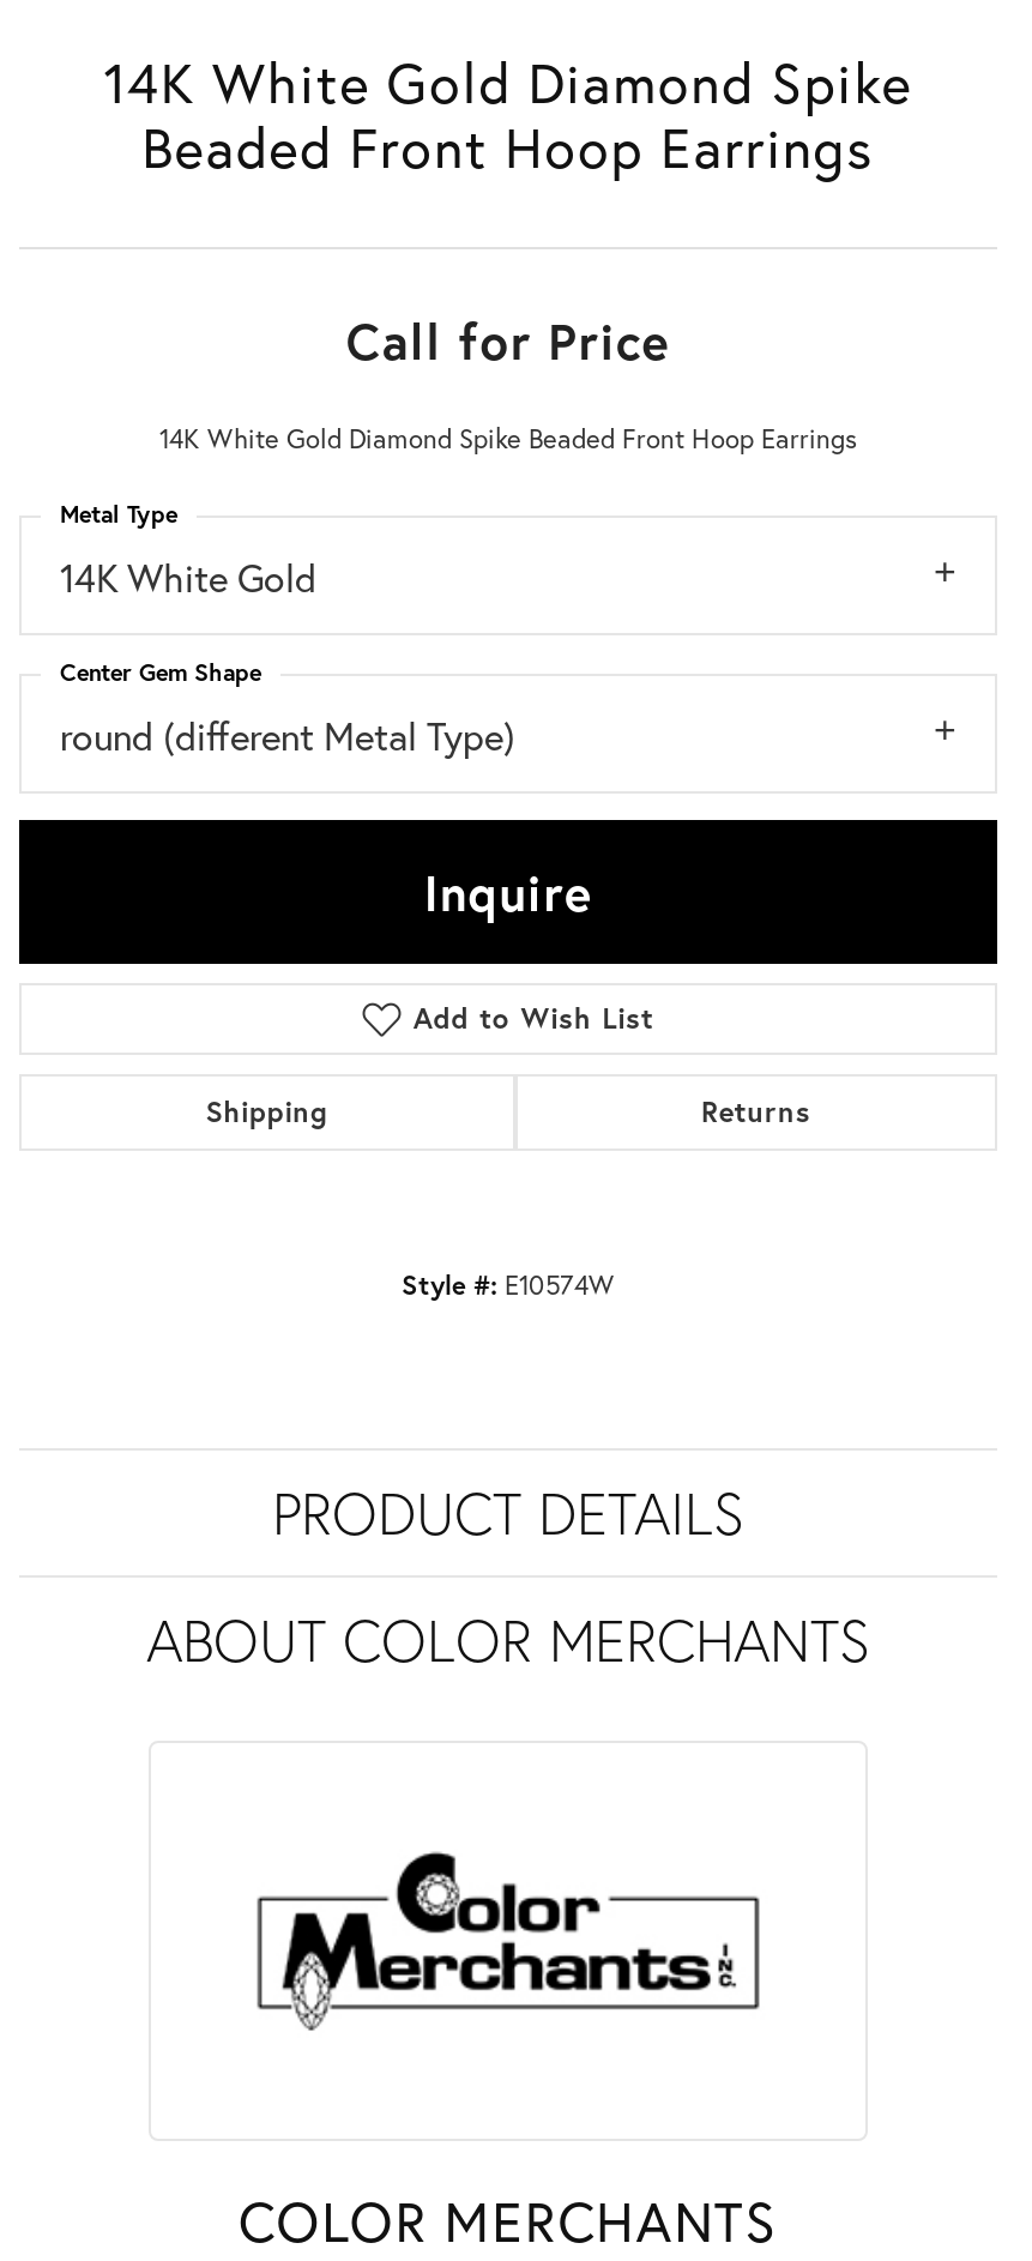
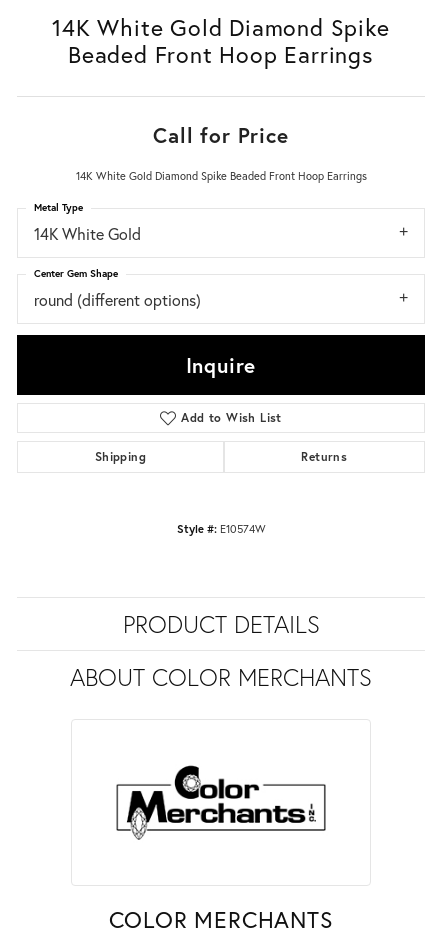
[60,711,515,761] round (different Metal Type) -> [34,289,201,310] round (different options)

